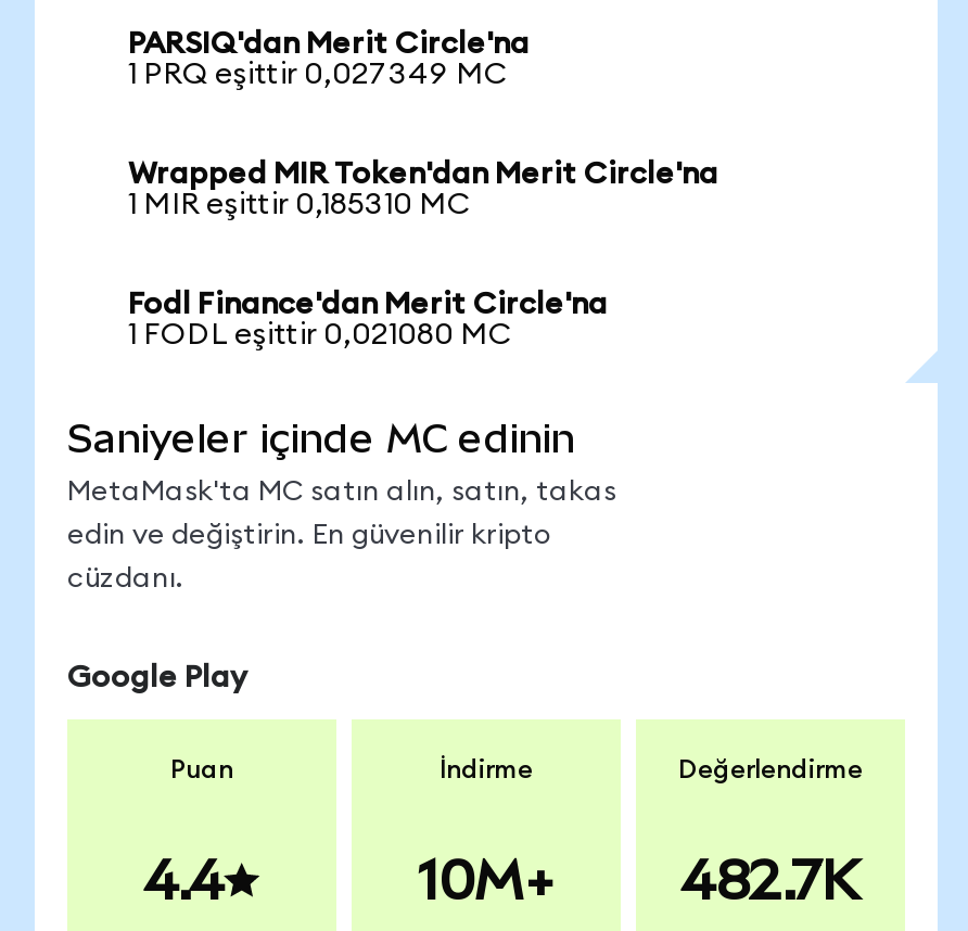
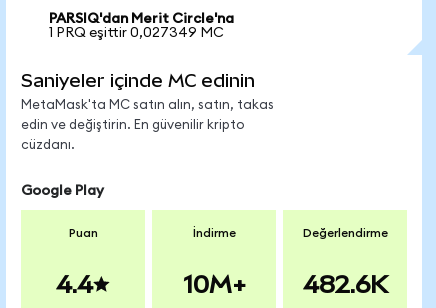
[128,160,718,350] Wrapped MIR Token'dan Merit Circle'na | 1 MIR eşittir 0,185310 MC | Fodl Finance'dan Merit Circle'na | 1 FODL eşittir 0,021080 MC -> none
[680,850,861,910] 482.7K -> [302,270,387,298] 482.6K

